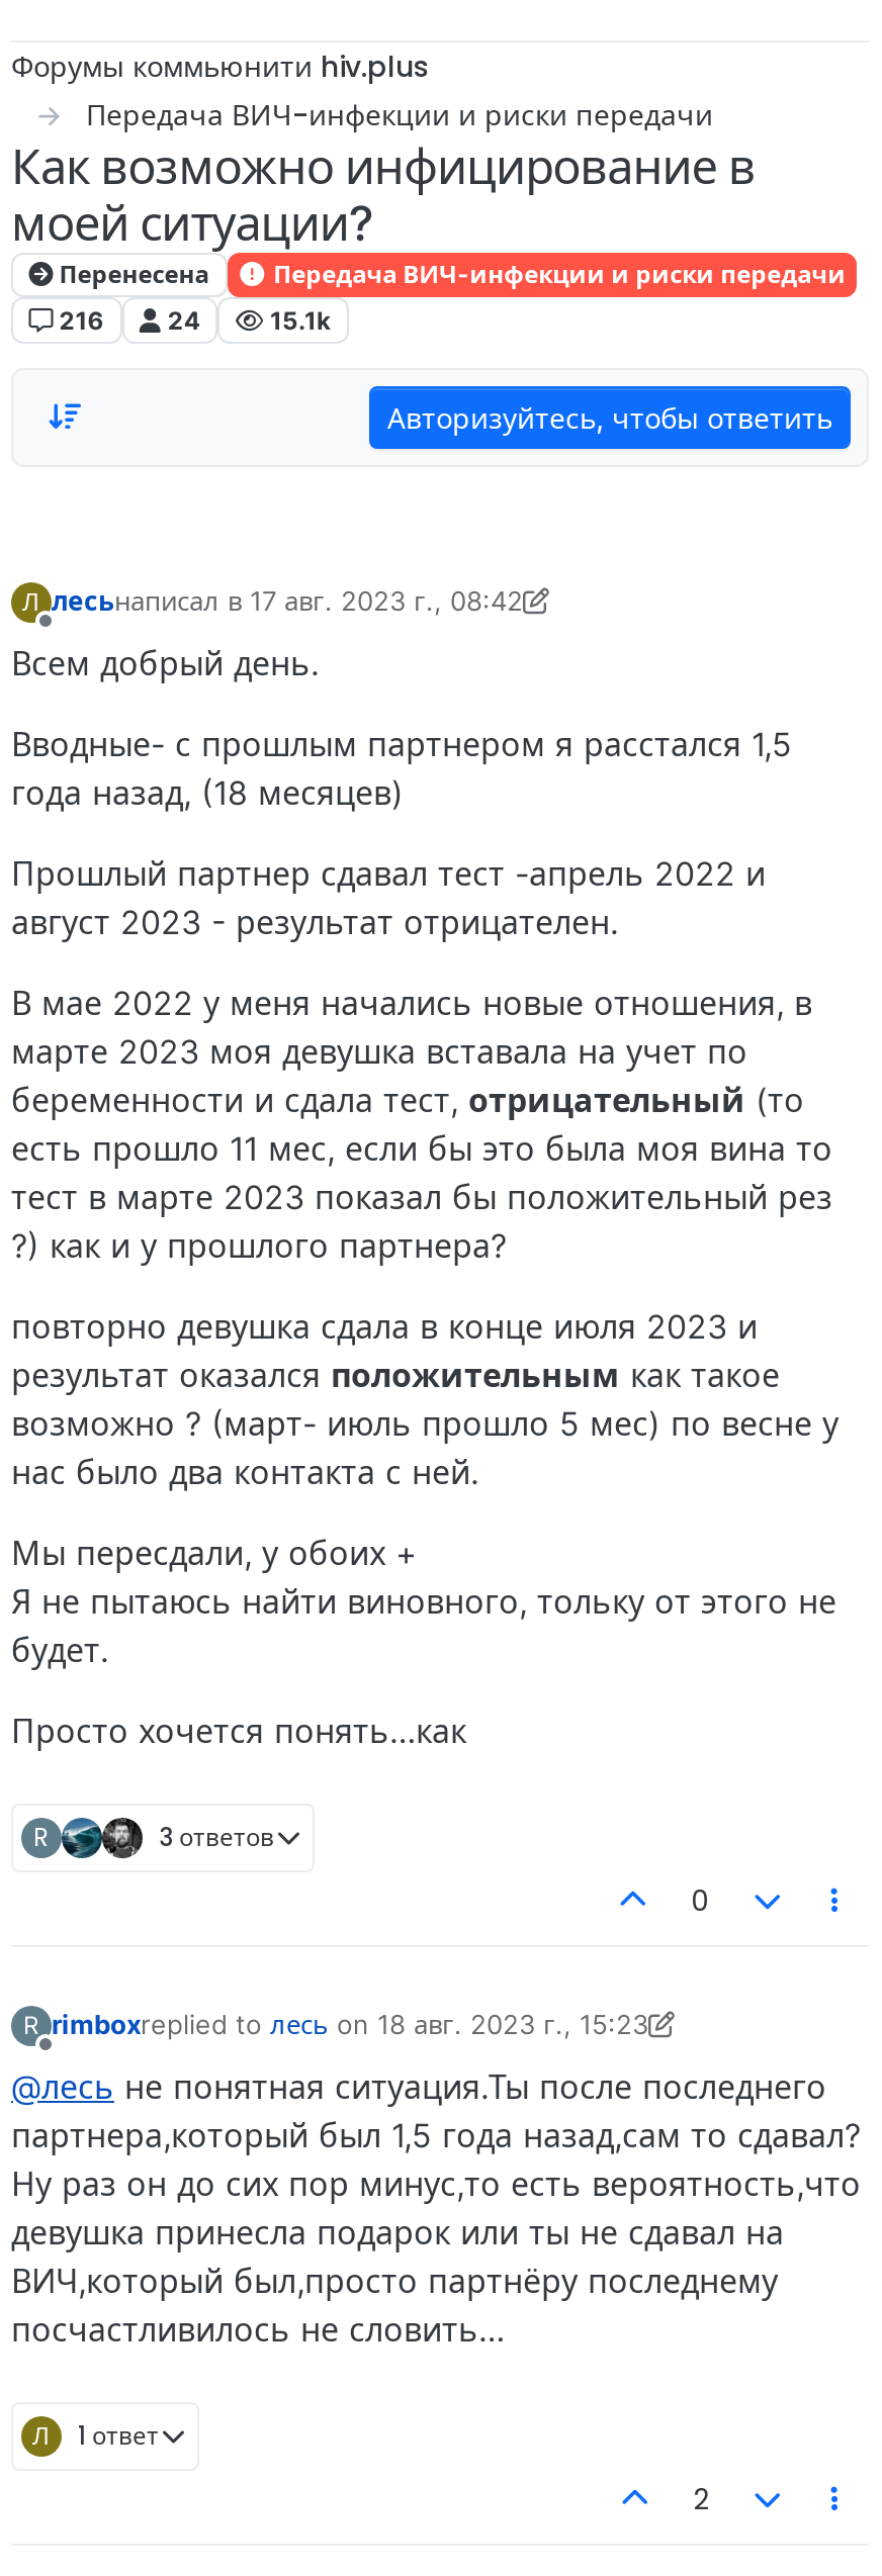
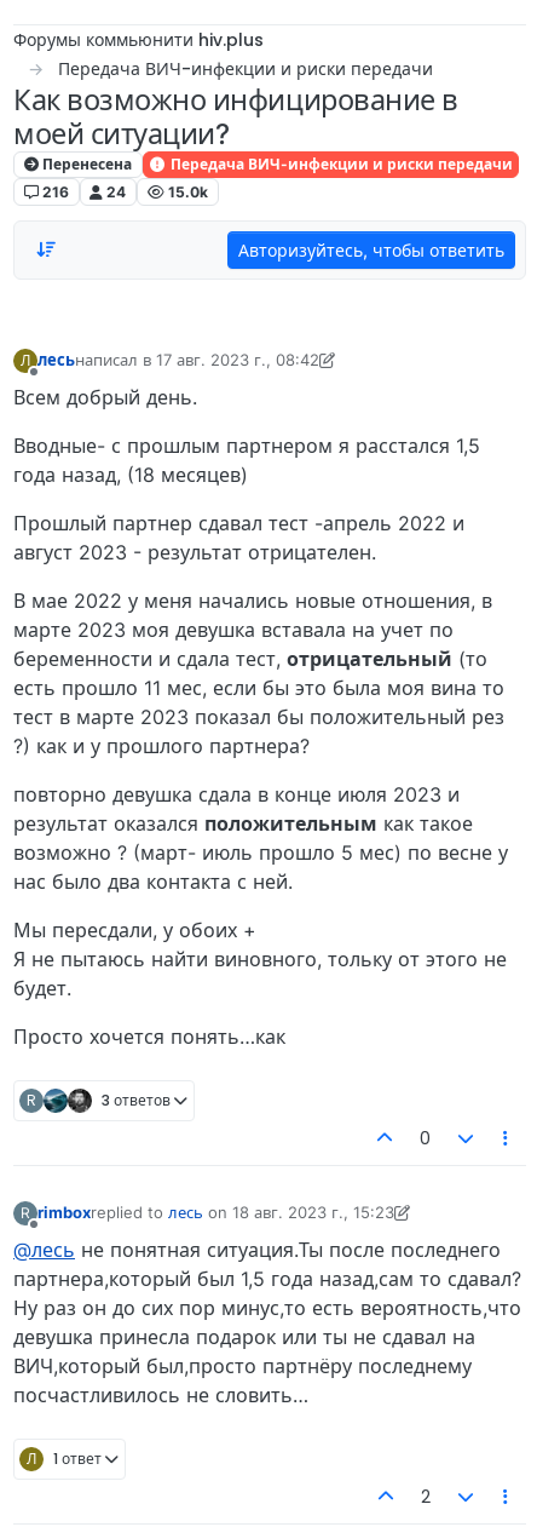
[270,305,331,335] 15.1k -> [168,182,208,201] 15.0k

